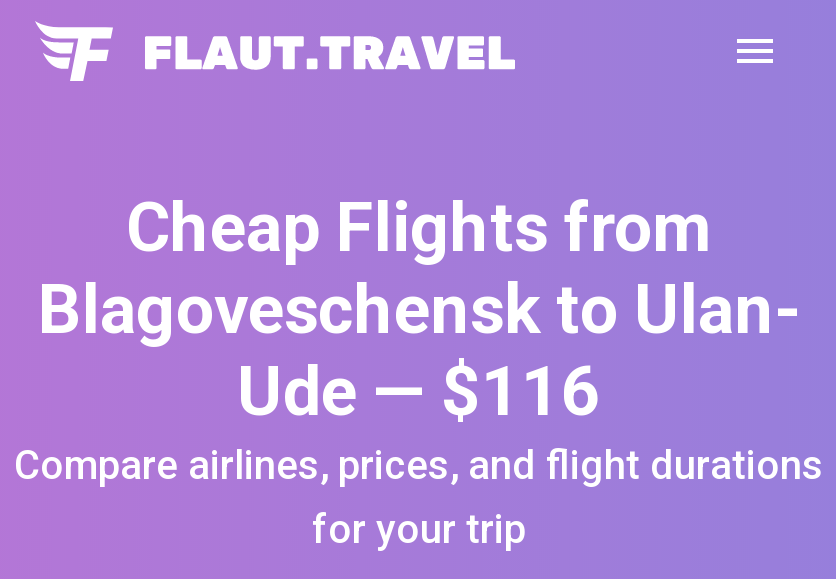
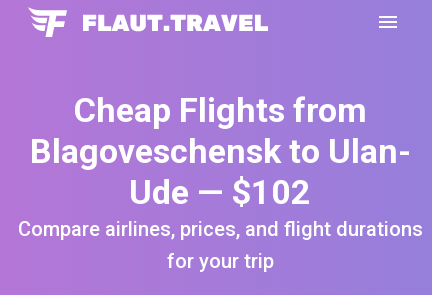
[237,351,601,431] Ude — $116 -> [129,172,311,212] Ude — $102

